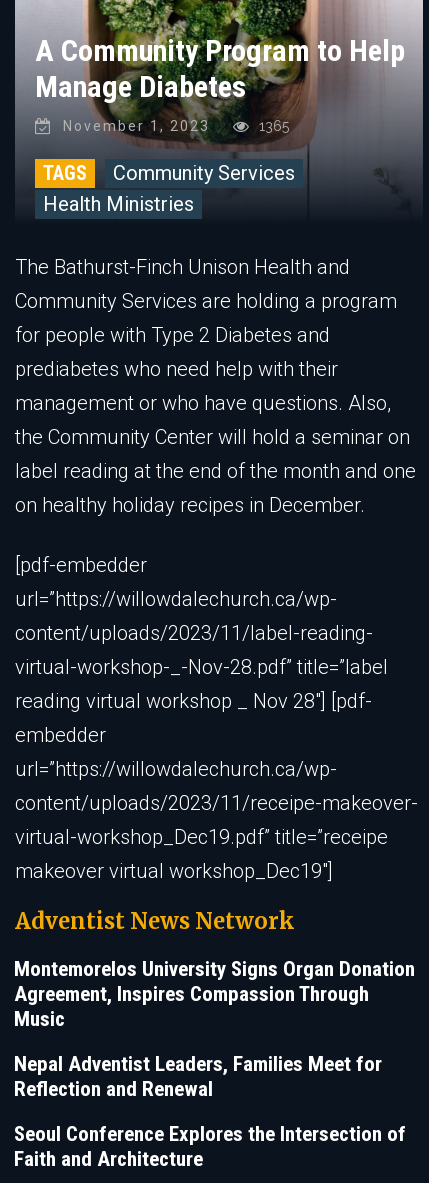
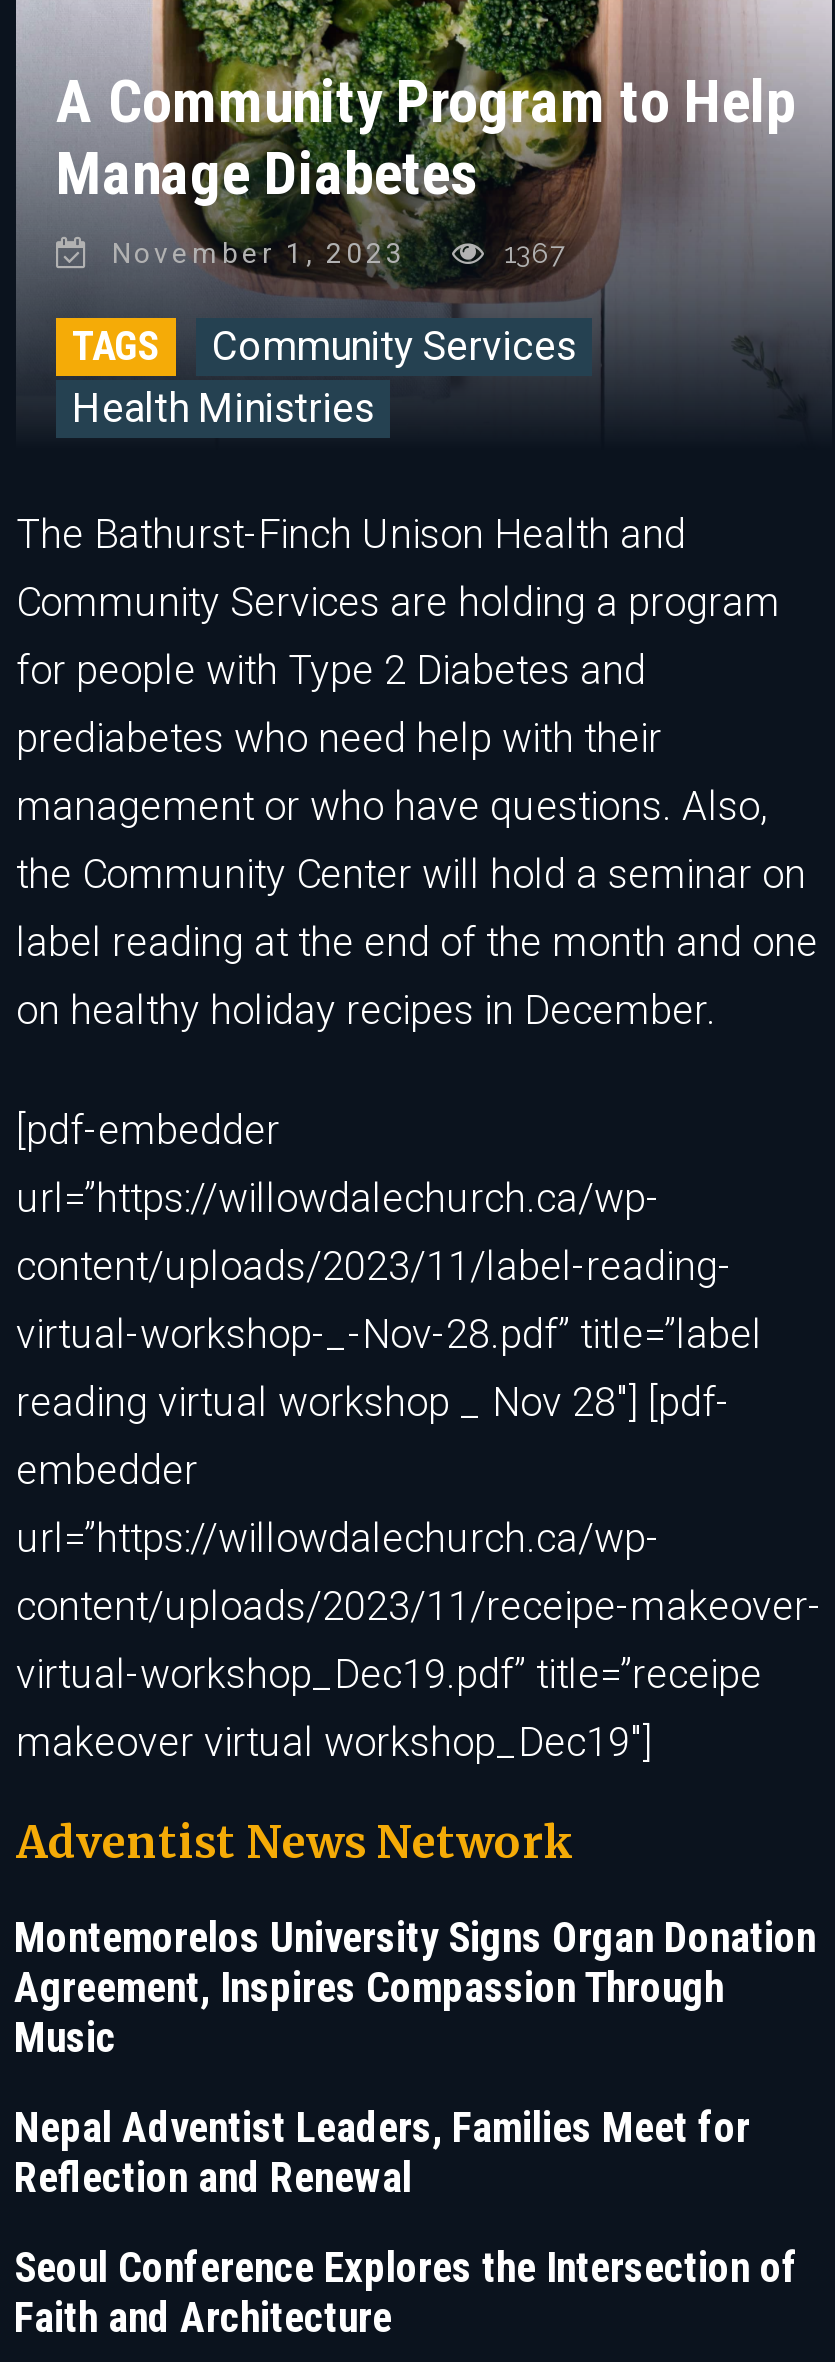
[259,118,289,134] 1365 -> [504,236,564,268] 1367

